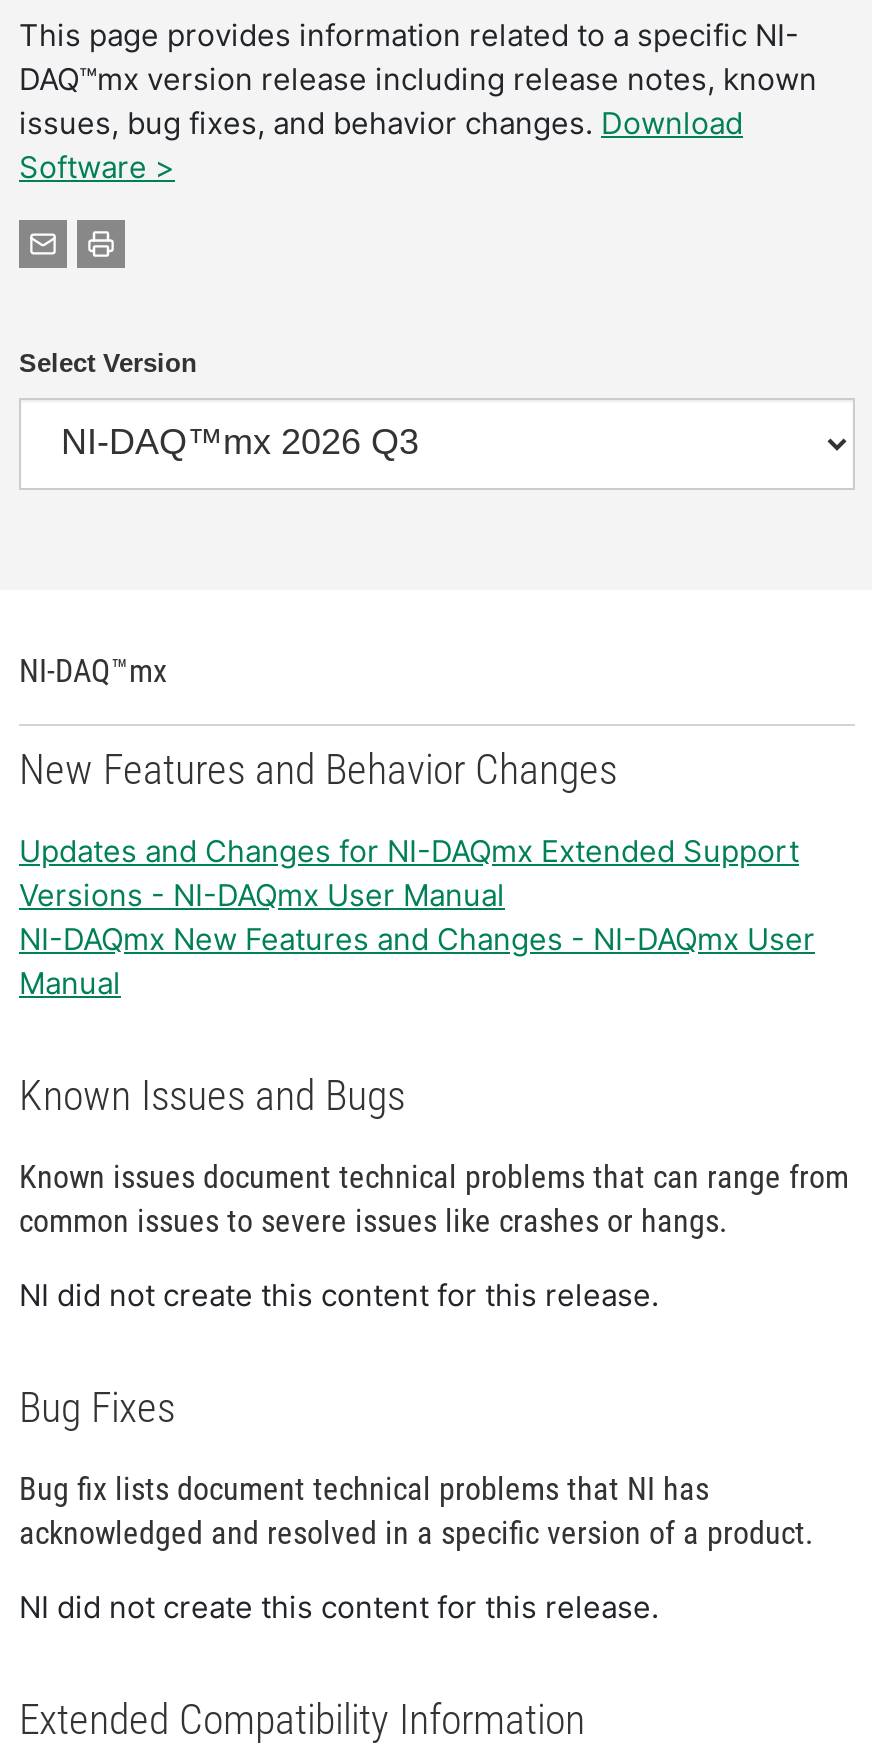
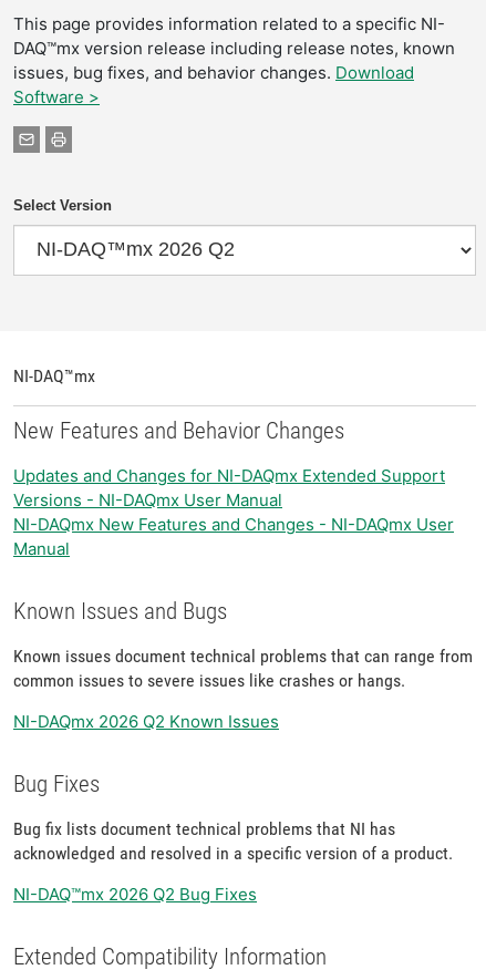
[19,1276,659,1314] NI did not create this content for this release. -> [13,711,279,732] NI-DAQmx 2026 Q2 Known Issues
[19,1588,659,1626] NI did not create this content for this release. -> [13,884,257,905] NI-DAQ™mx 2026 Q2 Bug Fixes

